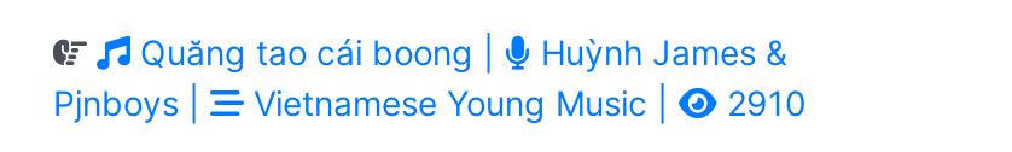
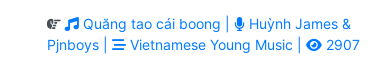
[717,81,807,122] 2910 -> [322,36,360,53] 2907

